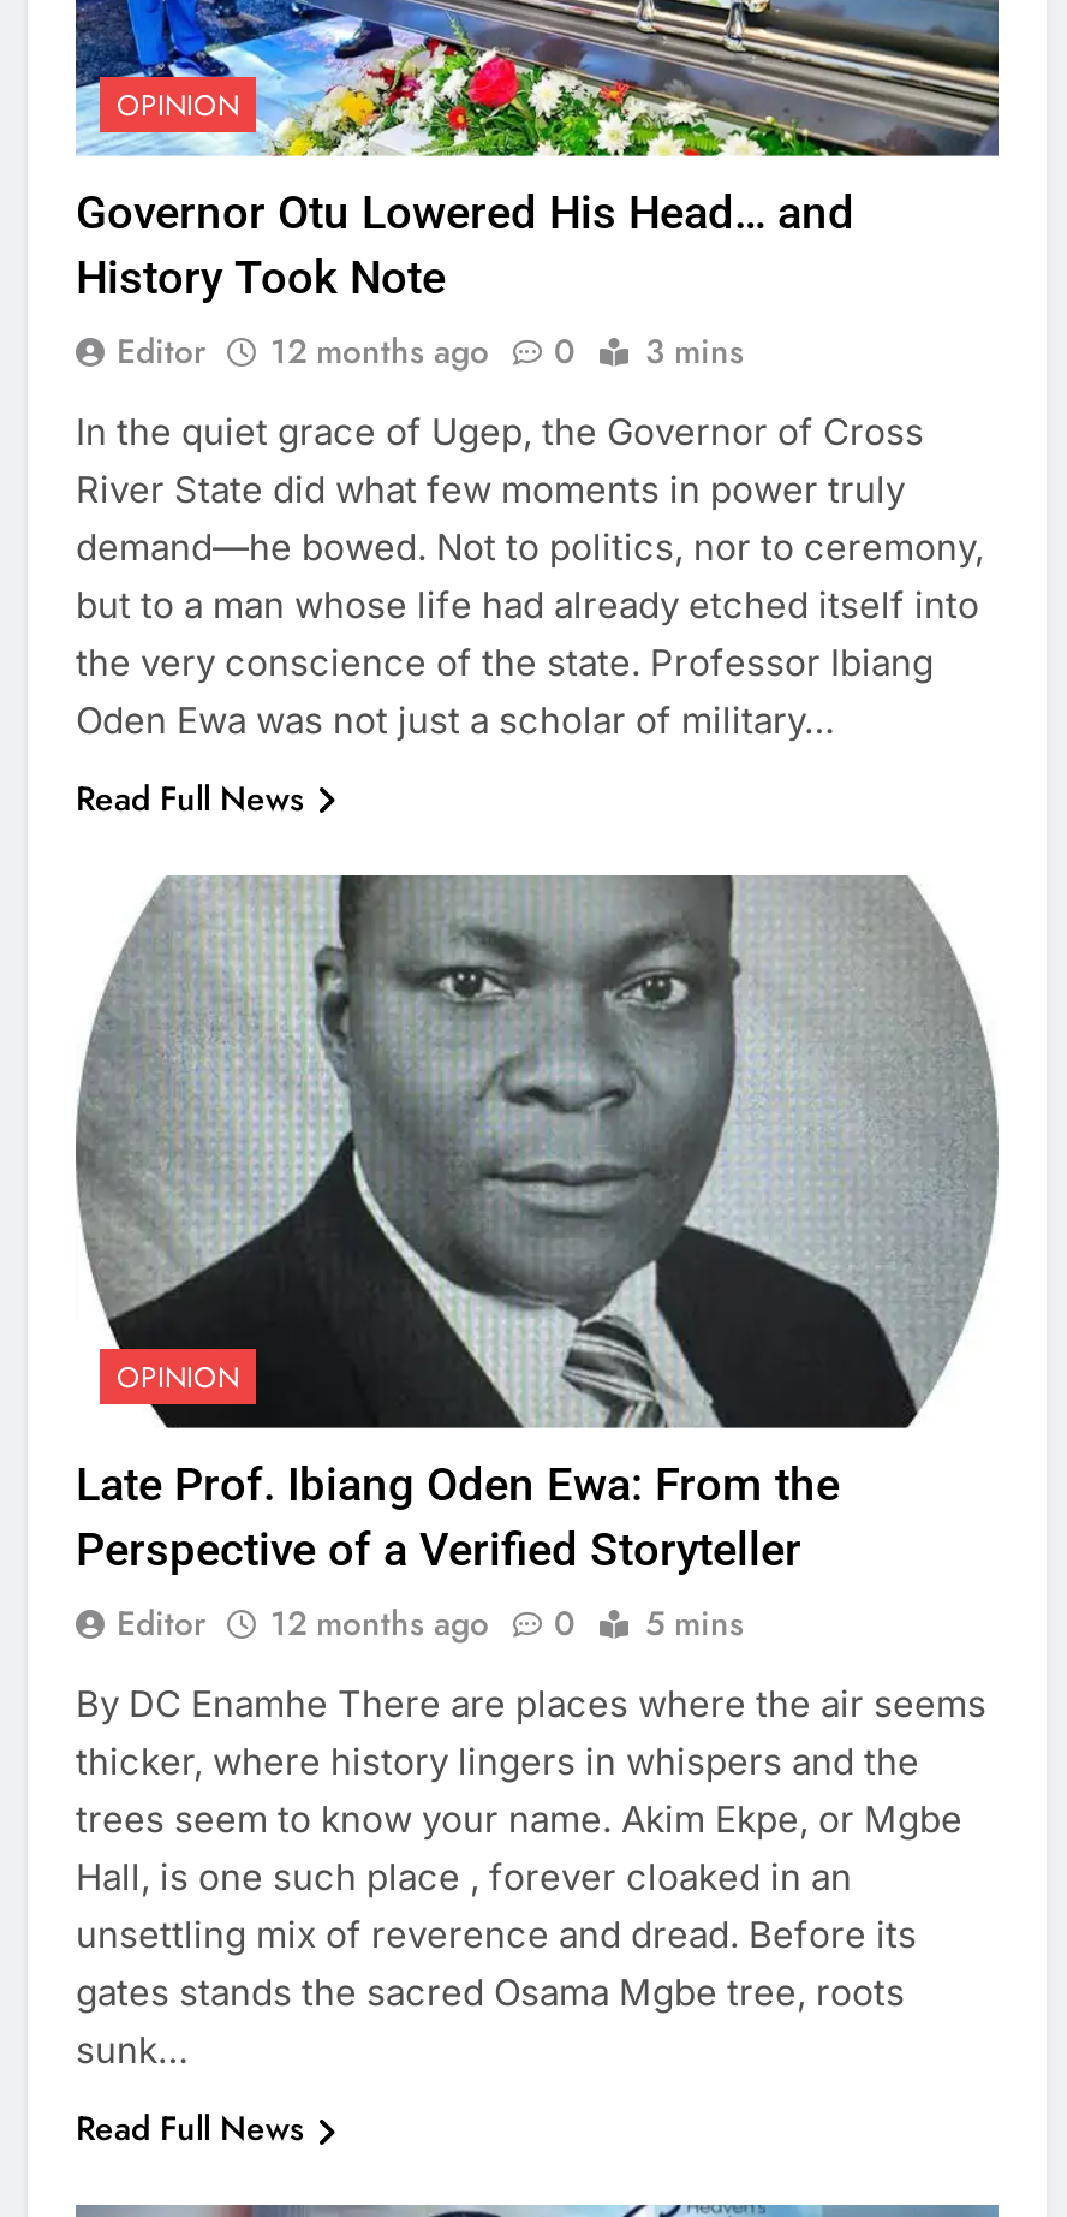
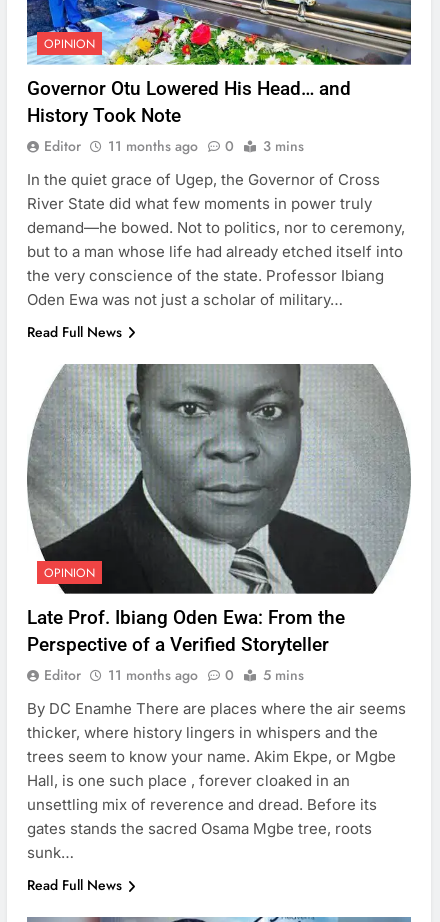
[117,326,744,374] Editor 12 months ago 0 3 mins -> [44,135,304,155] Editor 11 months ago 0 3 mins
[117,1599,744,1647] Editor 12 months ago 0 5 mins -> [44,665,304,685] Editor 11 months ago 0 5 mins

